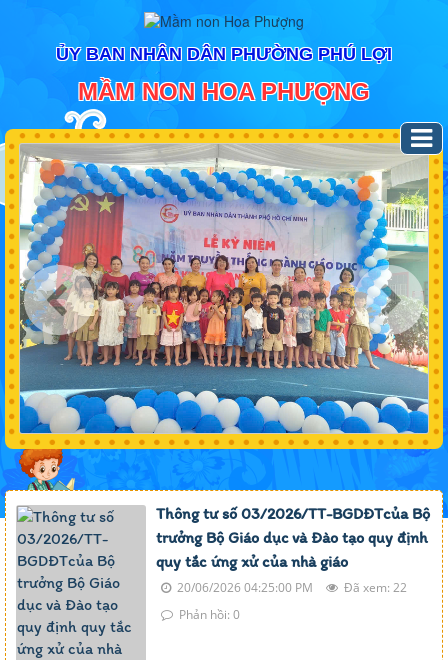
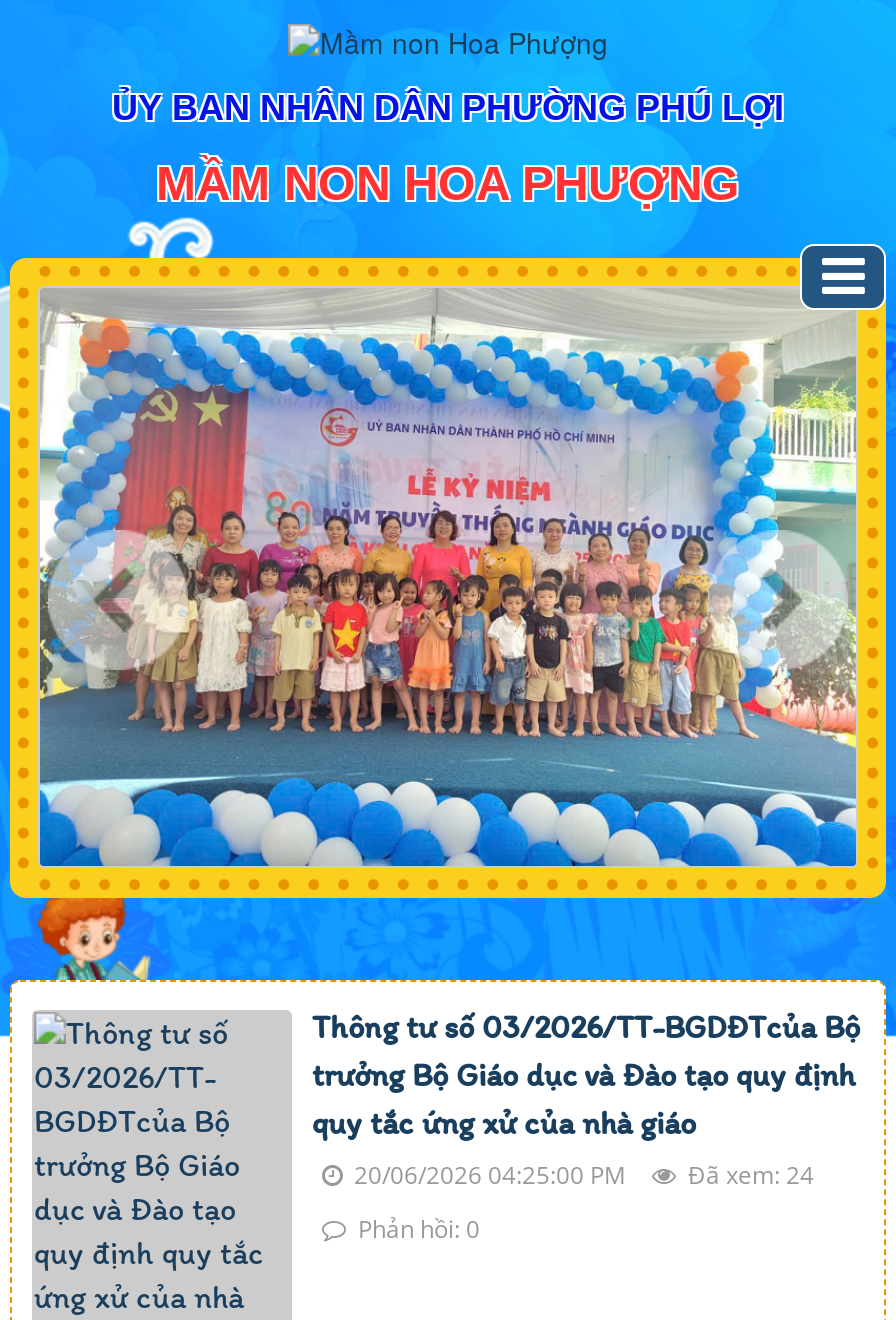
[174,579,407,596] 20/06/2026 04:25:00 PM Đã xem: 22 -> [348,1158,814,1192] 20/06/2026 04:25:00 PM Đã xem: 24

